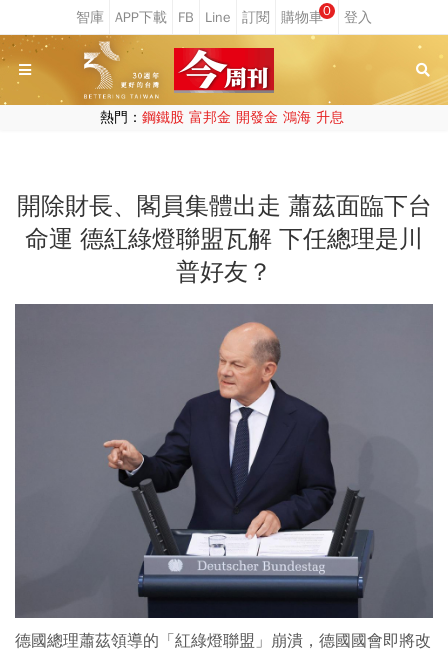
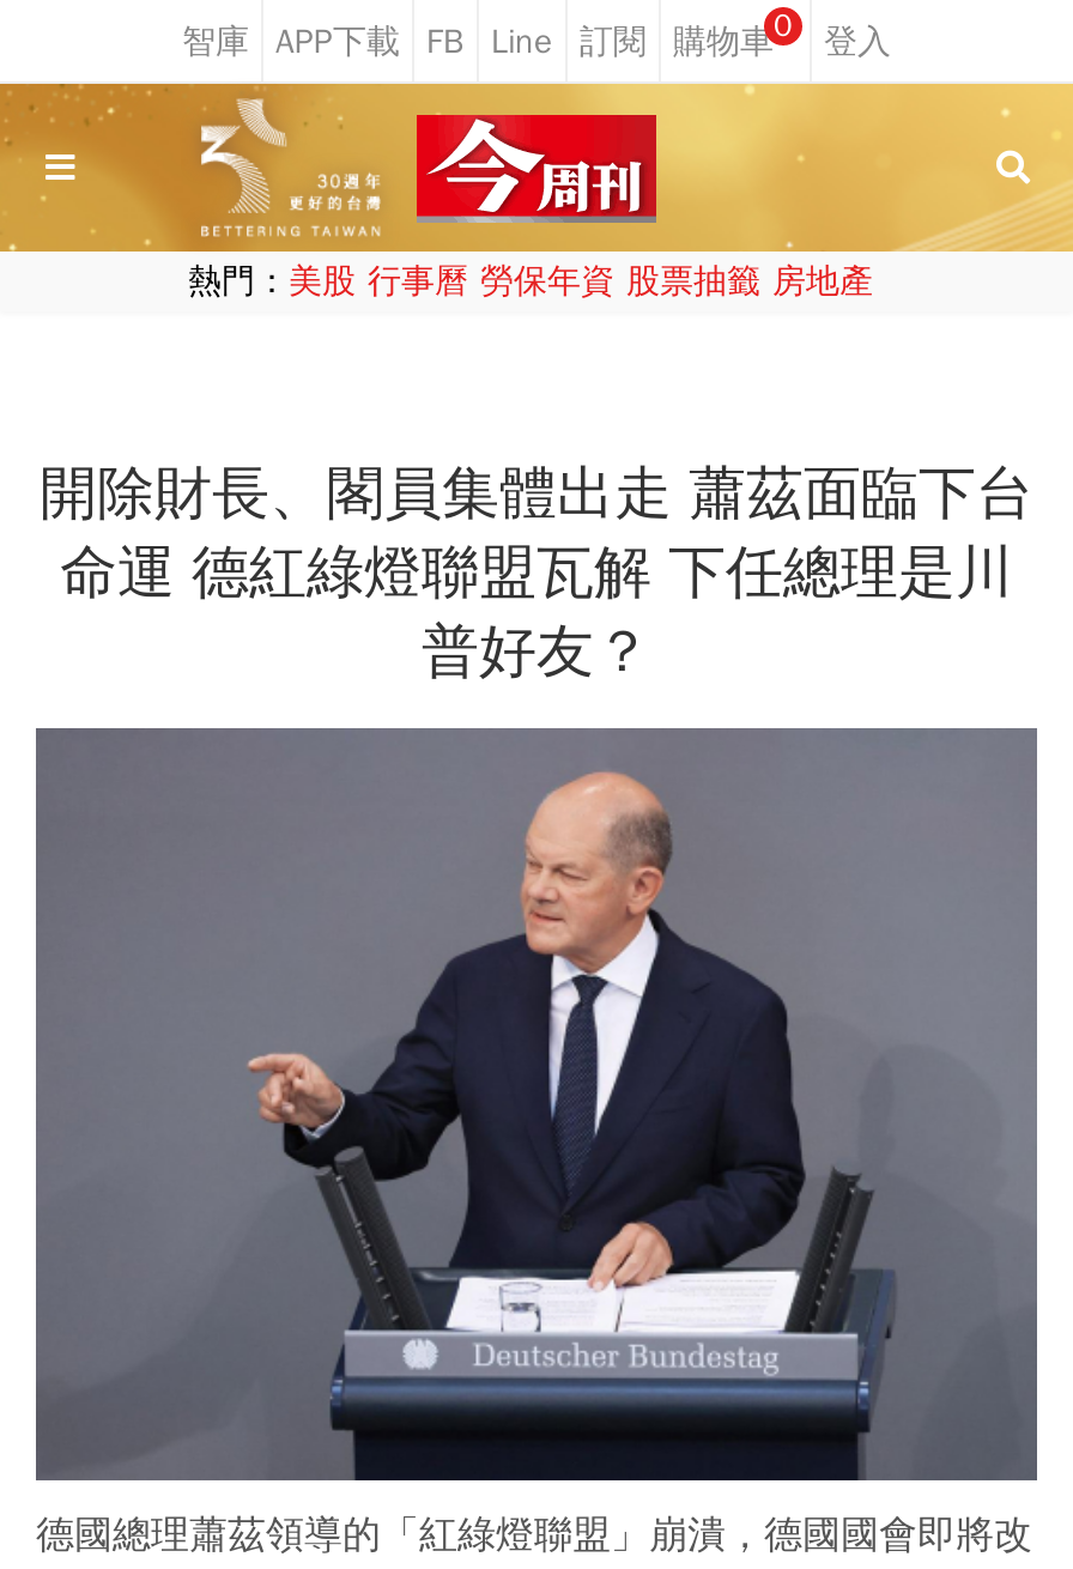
[99,109,343,126] 熱門：鋼鐵股 富邦金 開發金 鴻海 升息 -> [188,261,873,302] 熱門：美股 行事曆 勞保年資 股票抽籤 房地產

